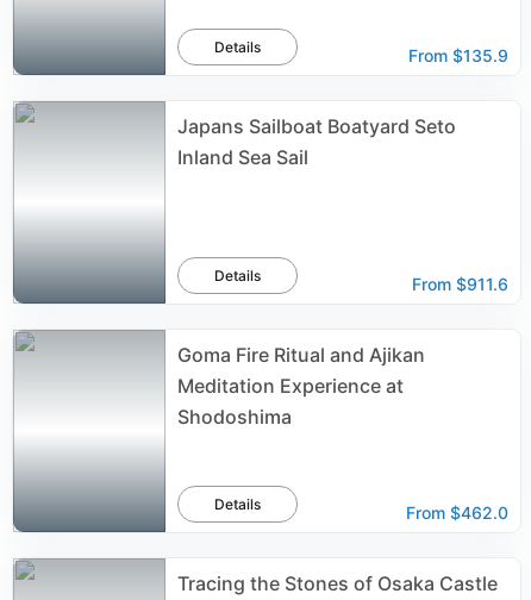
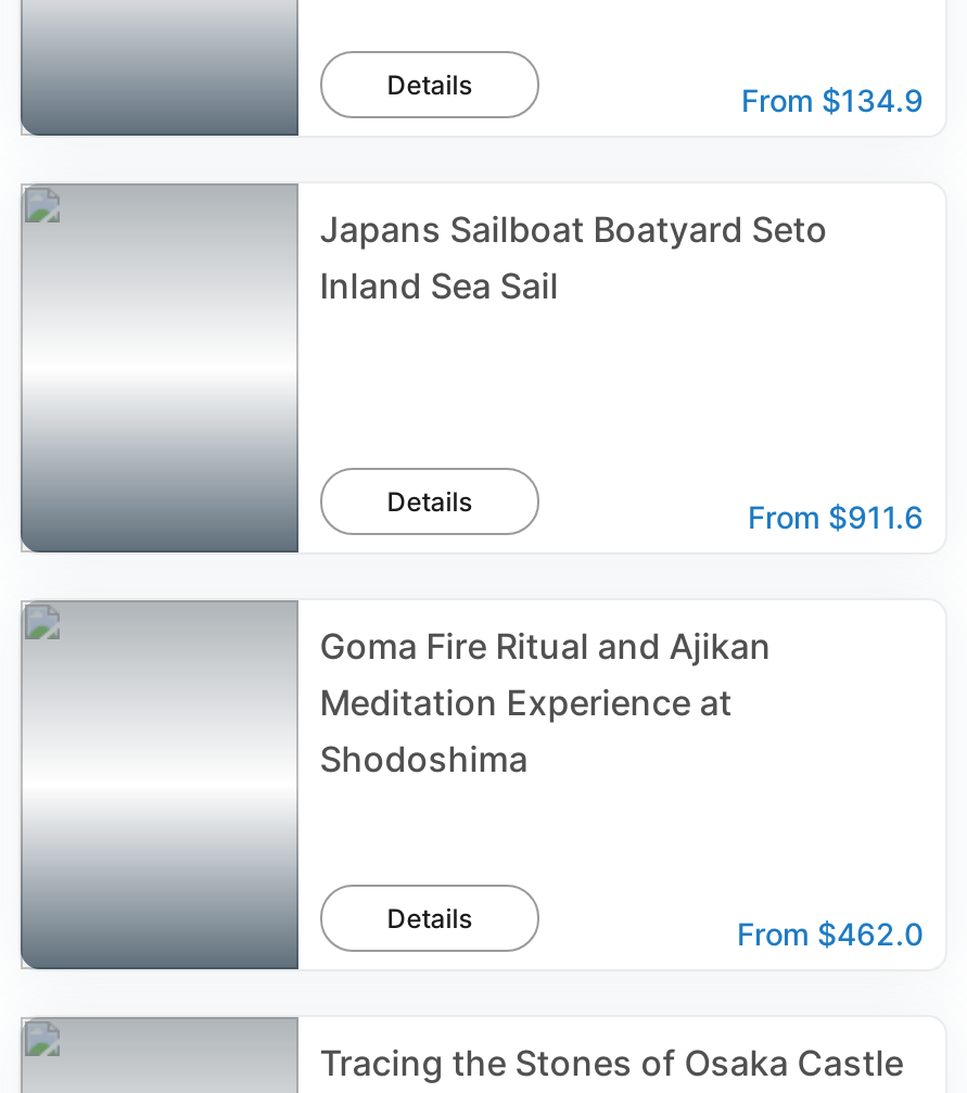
[408,45,508,65] From $135.9 -> [741,81,924,118] From $134.9

